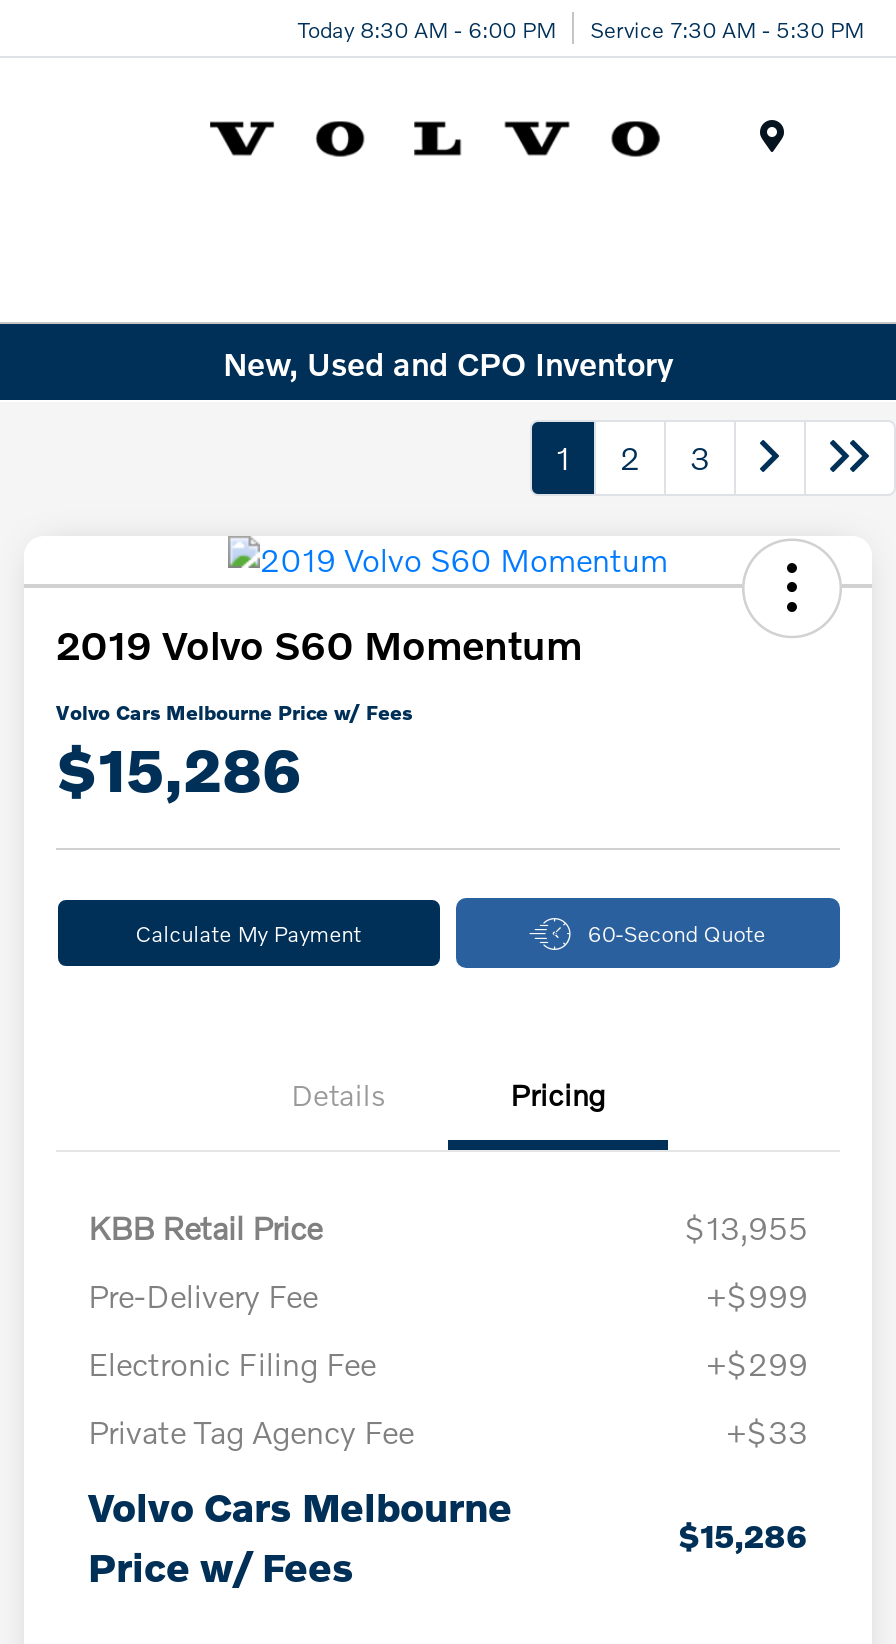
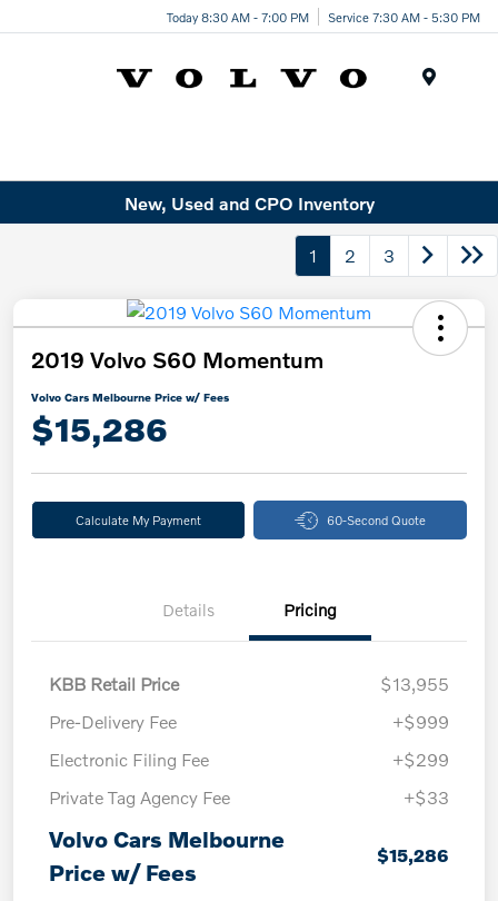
[298,13,864,41] Today 8:30 AM - 6:00 PM Service 7:30 AM - 5:30 PM -> [167,8,480,24] Today 8:30 AM - 7:00 PM Service 7:30 AM - 5:30 PM

